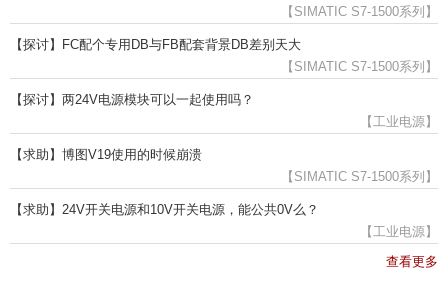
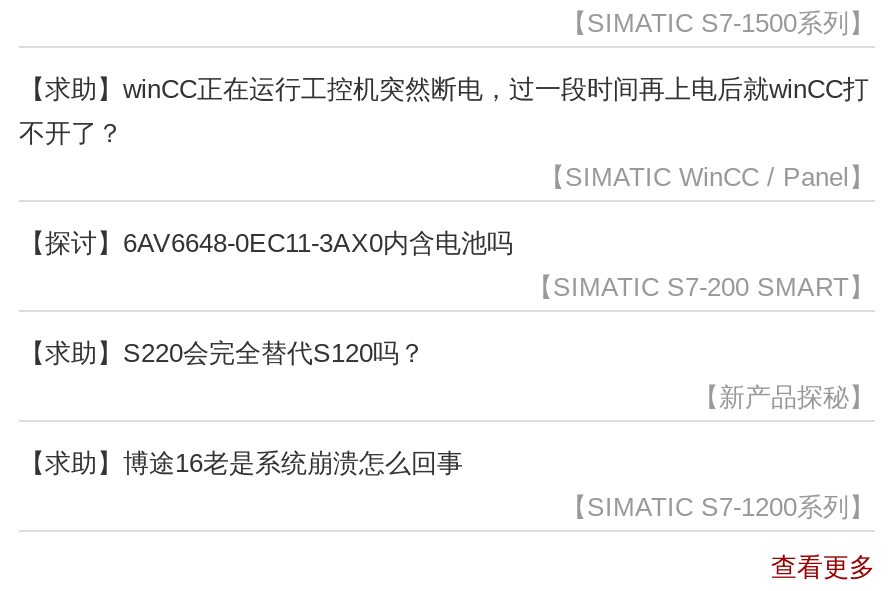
[10,37,438,239] 【探讨】FC配个专用DB与FB配套背景DB差别天大 | 【SIMATIC S7-1500系列】 | 【探讨】两24V电源模块可以一起使用吗？ | 【工业电源】 | 【求助】博图V19使用的时候崩溃 | 【SIMATIC S7-1500系列】 | 【求助】24V开关电源和10V开关电源，能公共0V么？ | 【工业电源】 -> [19,74,875,522] 【求助】winCC正在运行工控机突然断电，过一段时间再上电后就winCC打 | 不开了？ | 【SIMATIC WinCC / Panel】 | 【探讨】6AV6648-0EC11-3AX0内含电池吗 | 【SIMATIC S7-200 SMART】 | 【求助】S220会完全替代S120吗？ | 【新产品探秘】 | 【求助】博途16老是系统崩溃怎么回事 | 【SIMATIC S7-1200系列】

